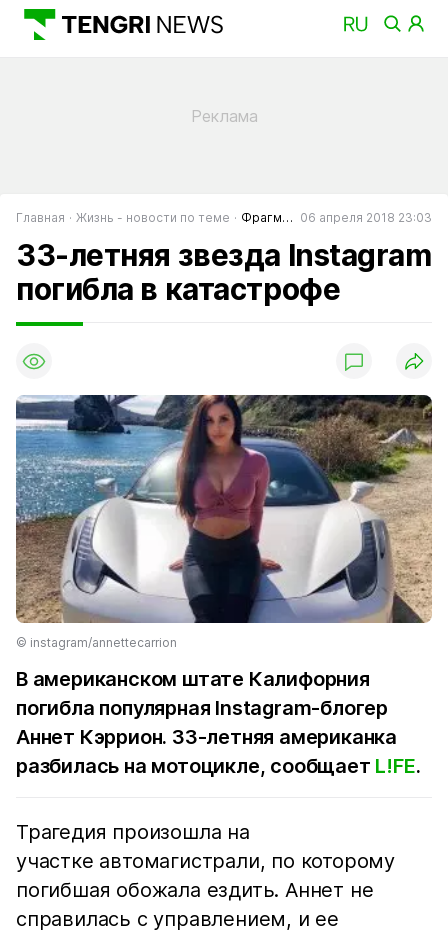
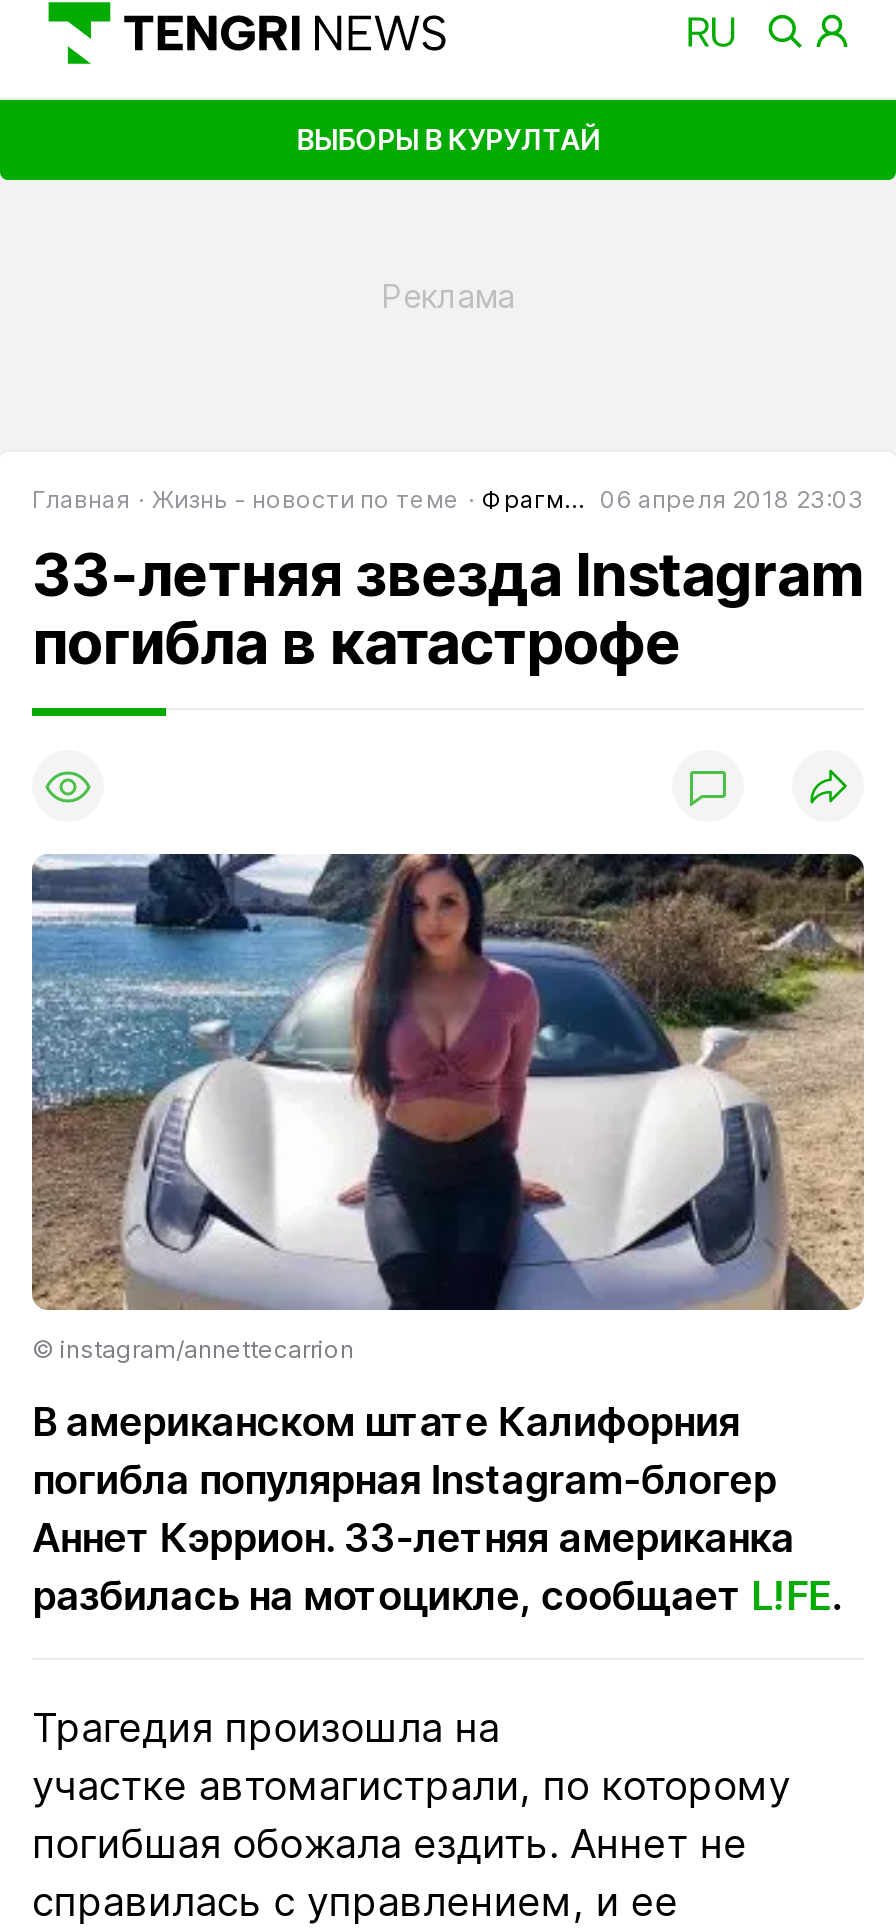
none -> [296,121,600,155] ВЫБОРЫ В КУРУЛТАЙ

